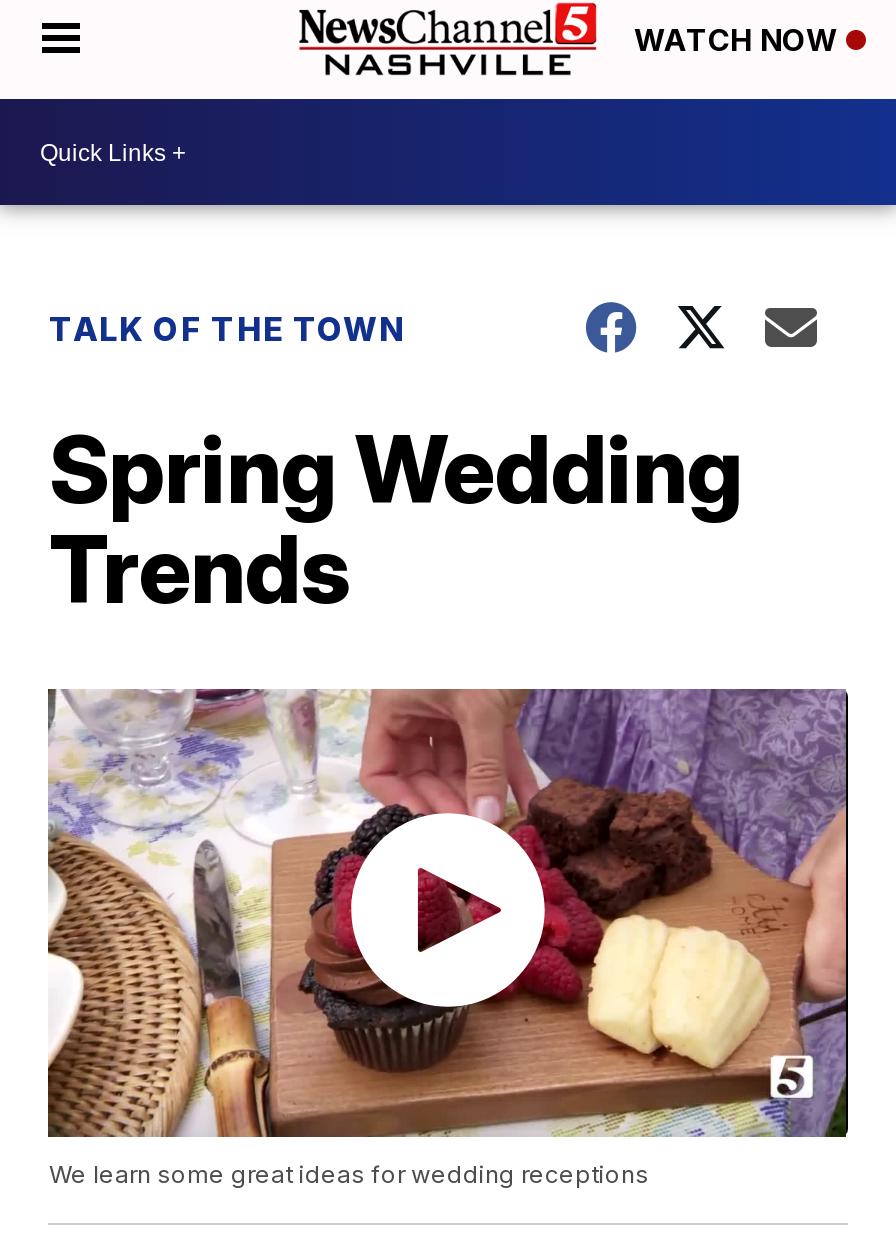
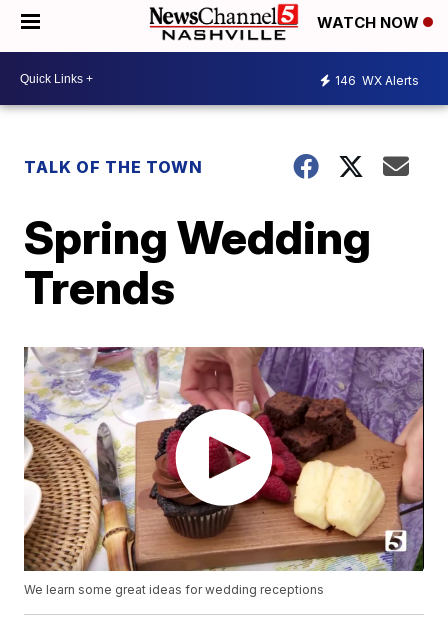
none -> [335,72,419,87] 146 WX Alerts

